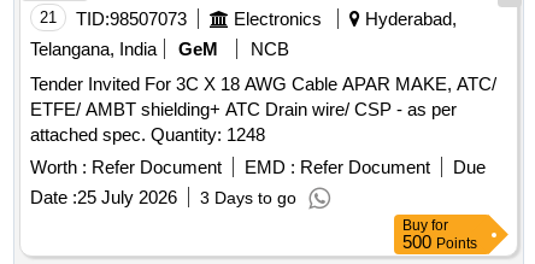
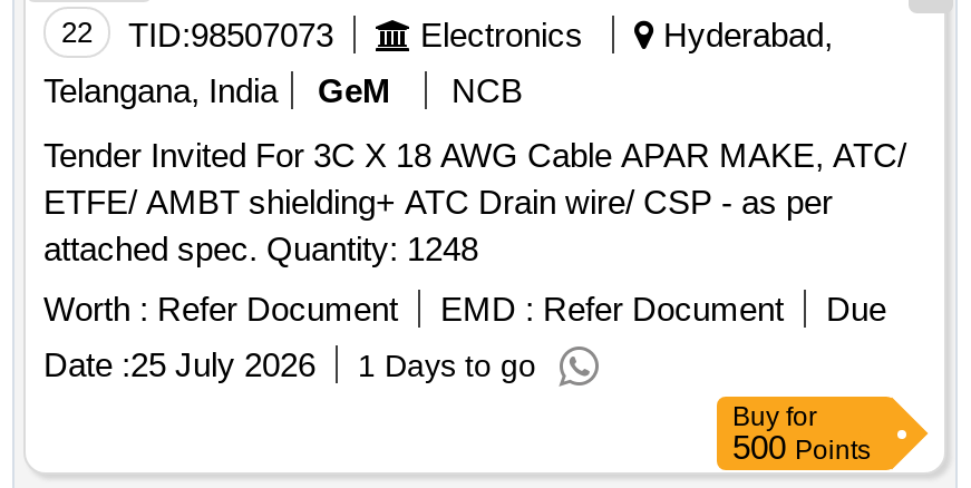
[40,9,187,29] 21 TID:98507073 -> [61,16,333,54] 22 TID:98507073
[30,187,296,208] Date : 25 July 2026 3 Days to go -> [43,346,536,384] Date : 25 July 2026 1 Days to go

